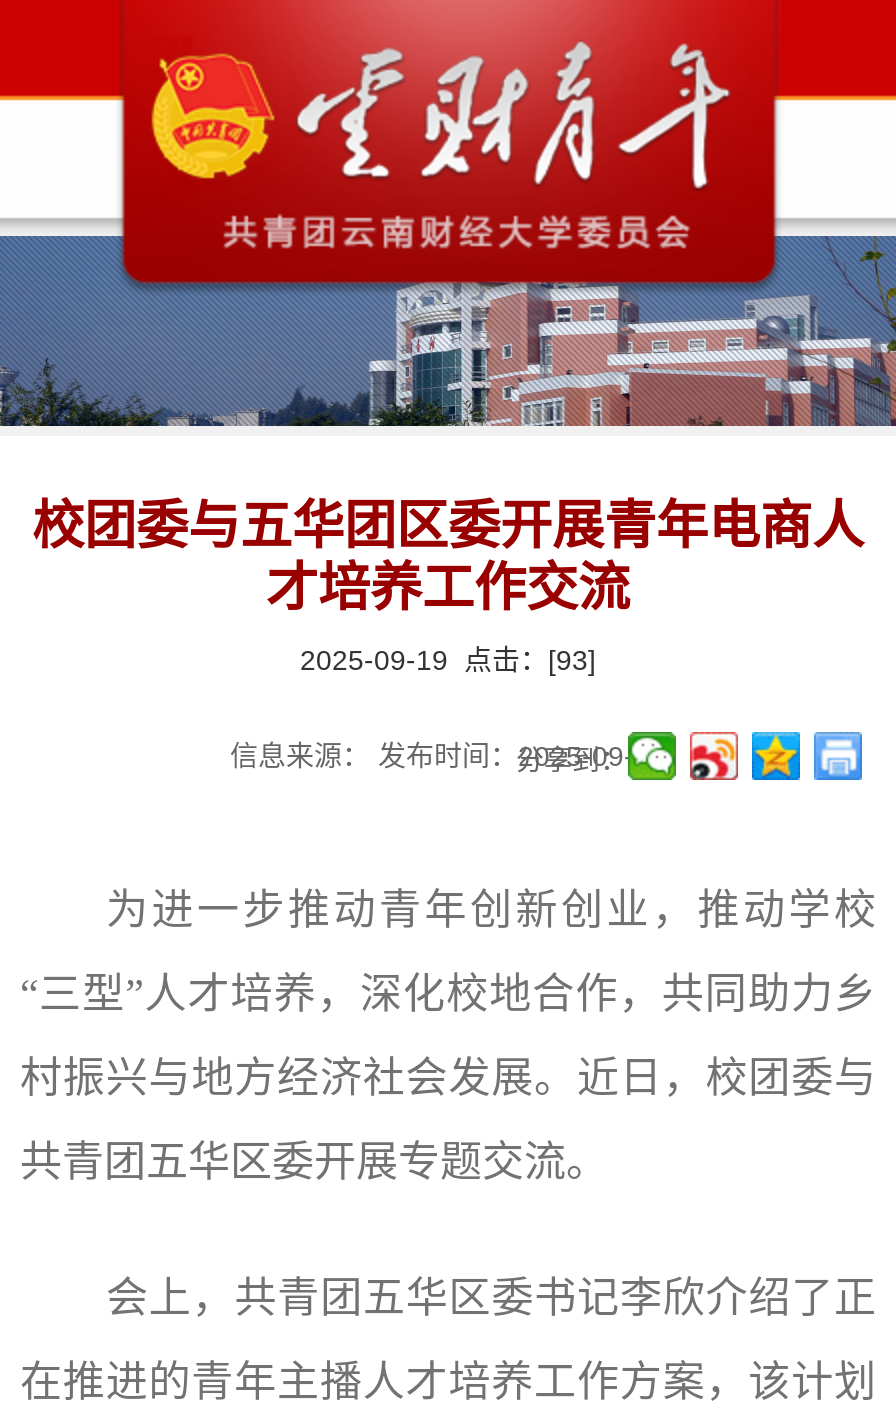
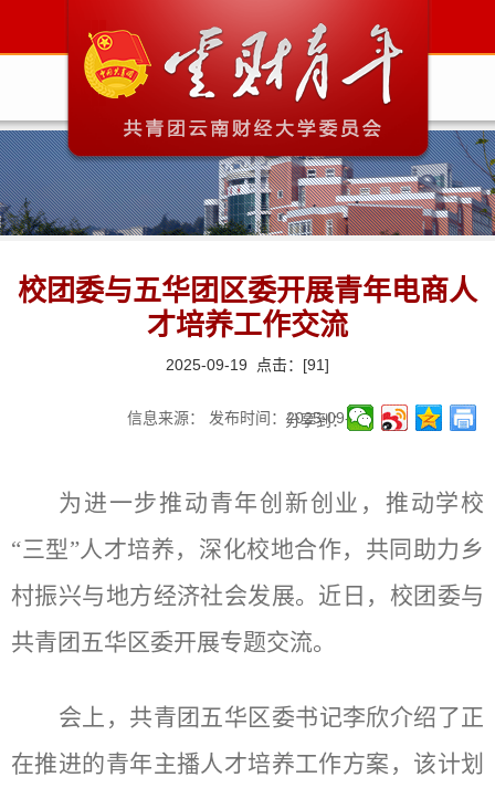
[300,644,596,676] 2025-09-19 点击：[93] -> [166,356,329,374] 2025-09-19 点击：[91]

